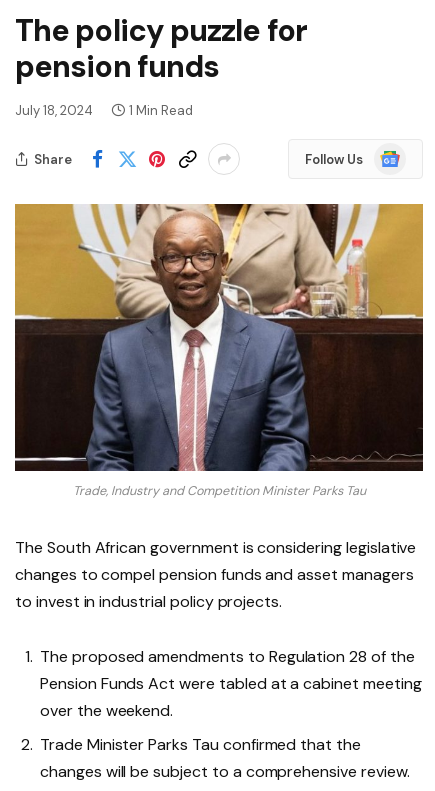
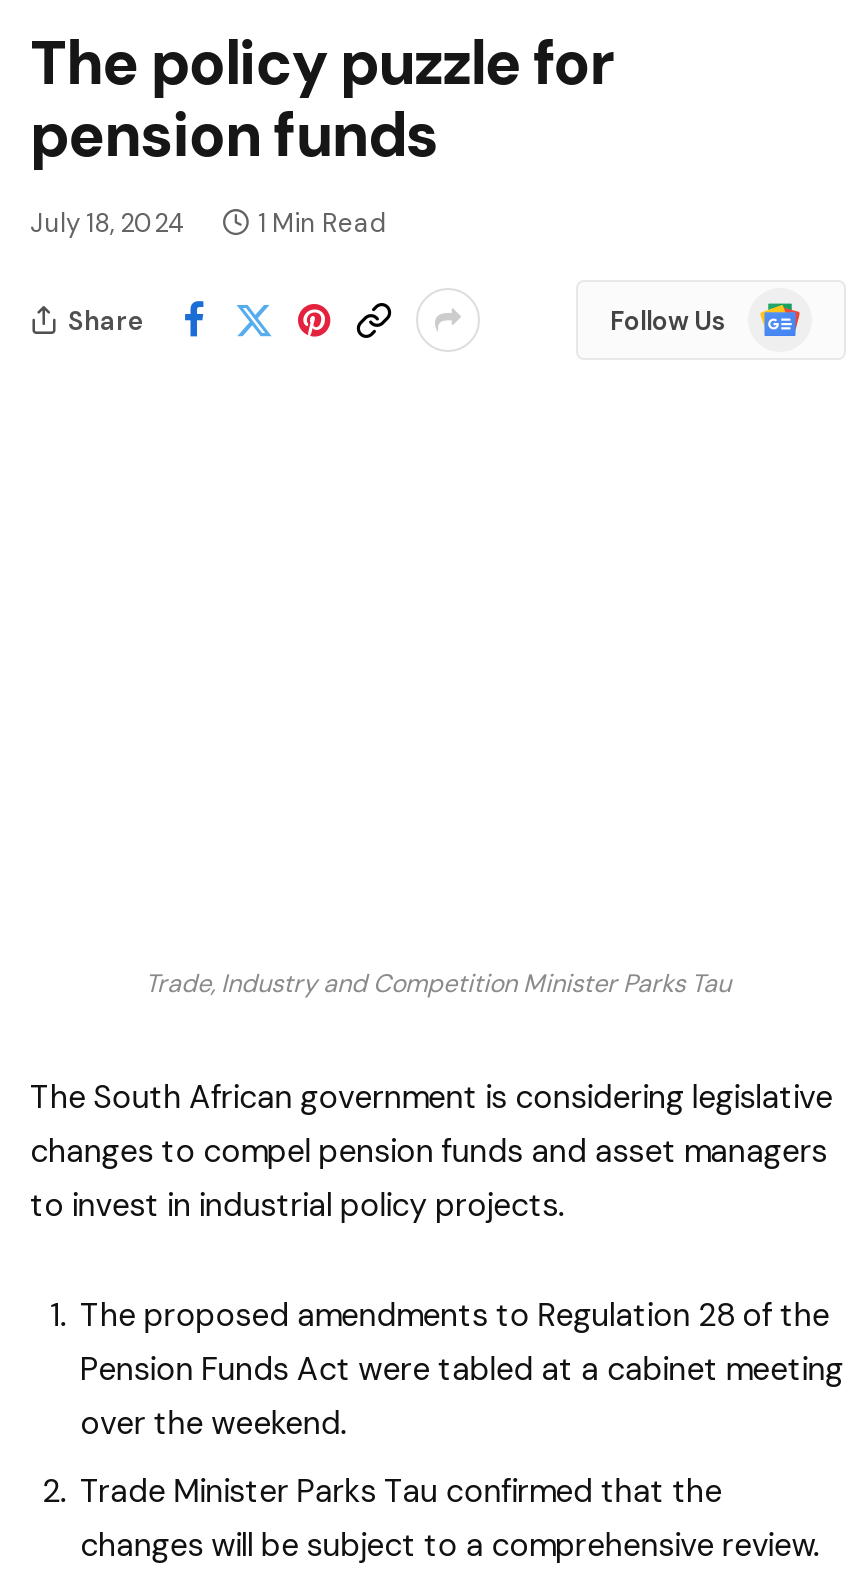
[14,203,424,472] [image] -> none

